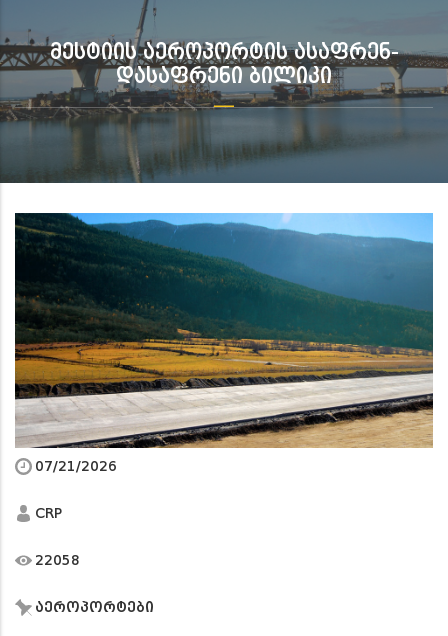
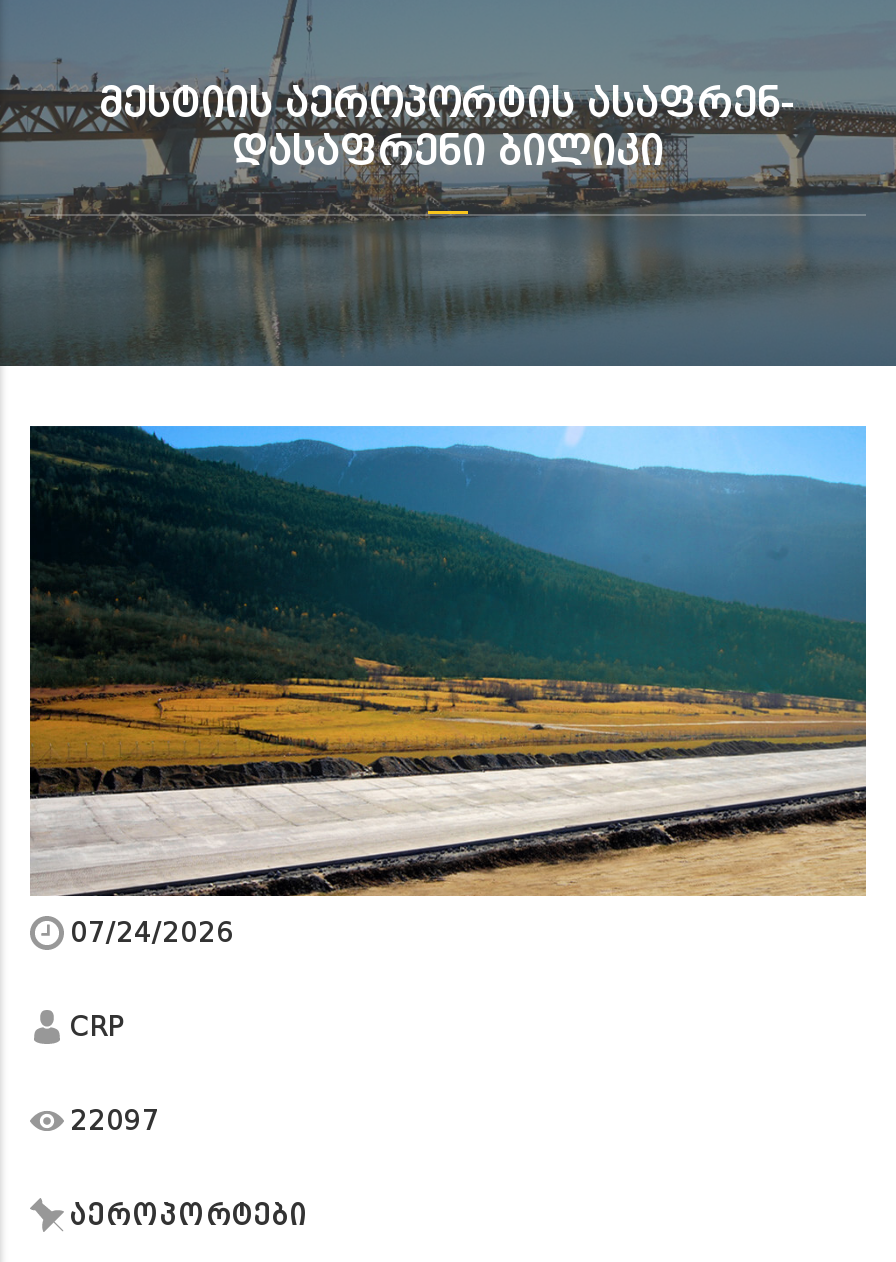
[35,458,117,475] 07/21/2026 -> [70,916,234,950] 07/24/2026
[35,552,80,569] 22058 -> [70,1104,160,1138] 22097

